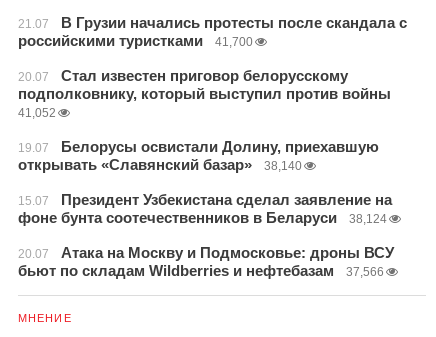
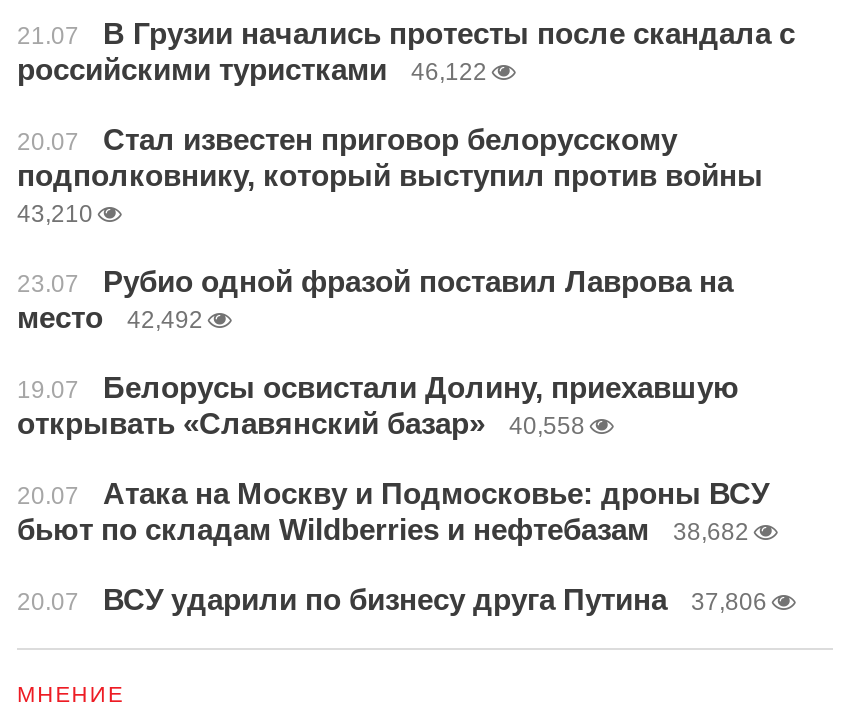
[18,32,253,49] российскими туристками 41,700 -> [17,52,487,86] российскими туристками 46,122
[18,106,56,120] 41,052 -> [17,200,733,334] 43,210 | 23.07 | Рубио одной фразой поставил Лаврова на | место | 42,492
moved [18,138,379,173] -> [17,370,739,440]: 19.07 | Белорусы освистали Долину, приехавшую | открывать «Славянский базар»
[18,159,392,226] 38,140 | 15.07 | Президент Узбекистана сделал заявление на | фоне бунта соотечественников в Беларуси | 38,124 -> [509,412,585,440] 40,558
[346,265,384,279] 37,566 -> [17,518,767,616] 38,682 | 20.07 | ВСУ ударили по бизнесу друга Путина | 37,806

